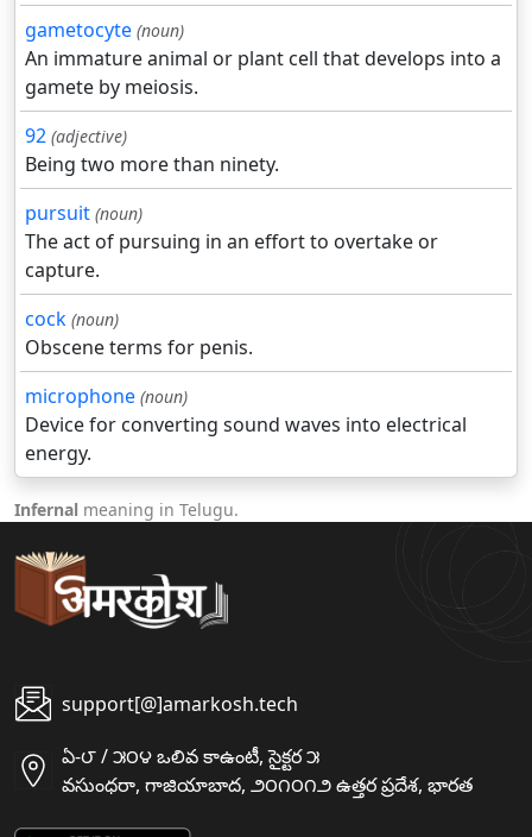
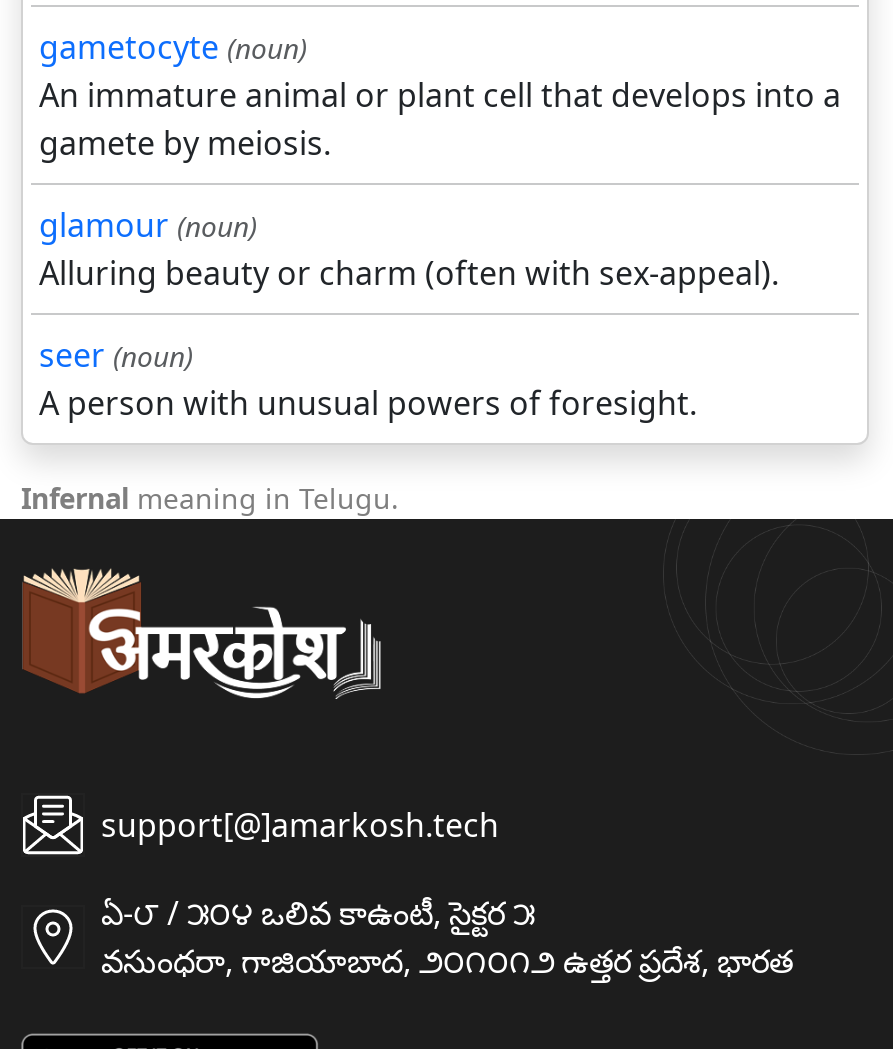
[25,123,467,467] 92 (adjective) | Being two more than ninety. | pursuit (noun) | The act of pursuing in an effort to overtake or | capture. | cock (noun) | Obscene terms for penis. | microphone (noun) | Device for converting sound waves into electrical | energy. -> [39,204,779,426] glamour (noun) | Alluring beauty or charm (often with sex-appeal). | seer (noun) | A person with unusual powers of foresight.

